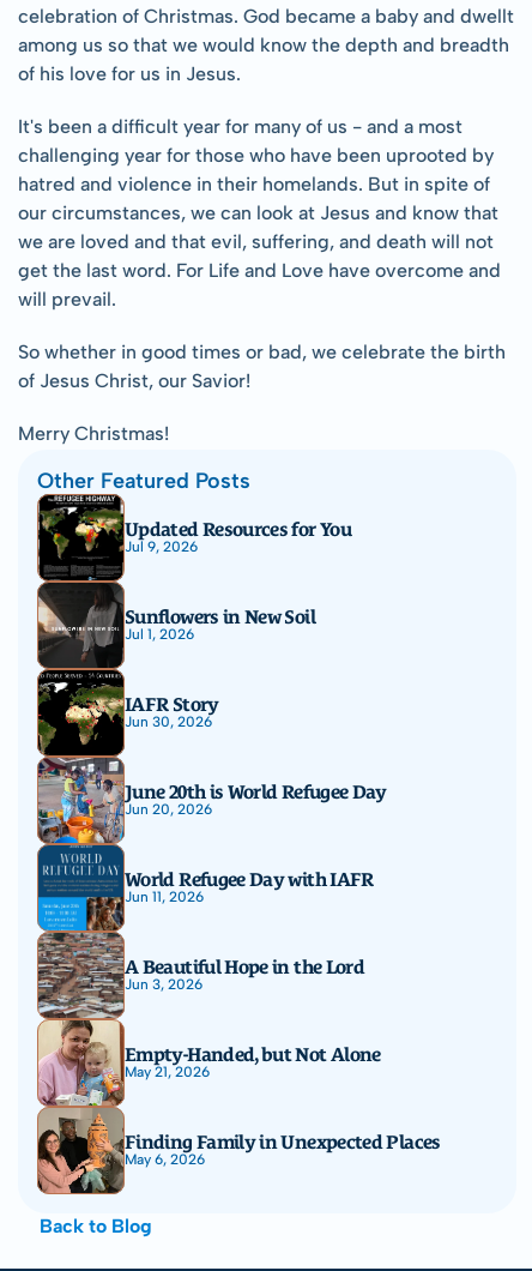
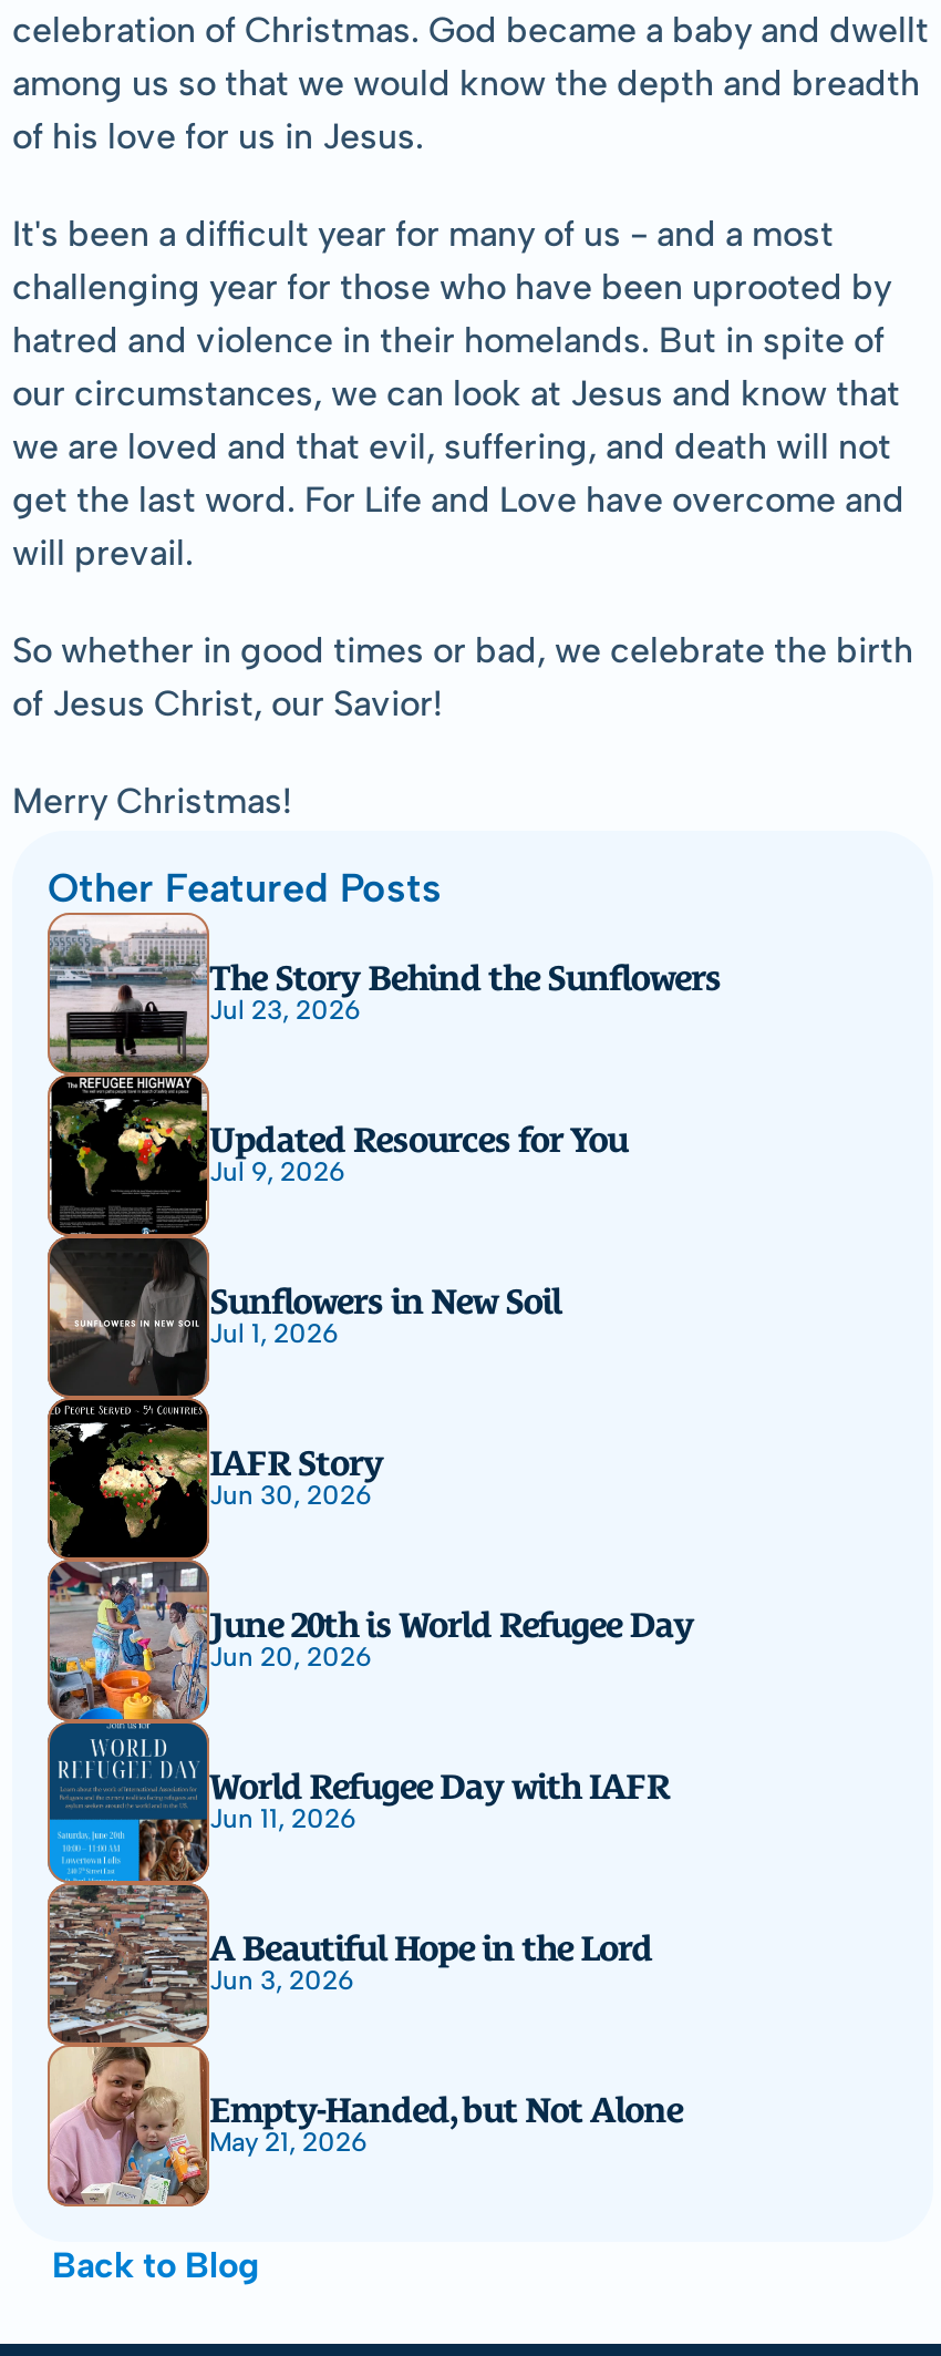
none -> [48,919,721,1072] [image] | The Story Behind the Sunflowers | Jul 23, 2026
moved [36,514,387,1081] -> [45,1111,694,2159]: [image] | Updated Resources for You | Jul 9, 2026 | ... | Empty-Handed, but Not Alone | May 21, 2026
[37,1106,440,1194] [image] | Finding Family in Unexpected Places | May 6, 2026 -> none

